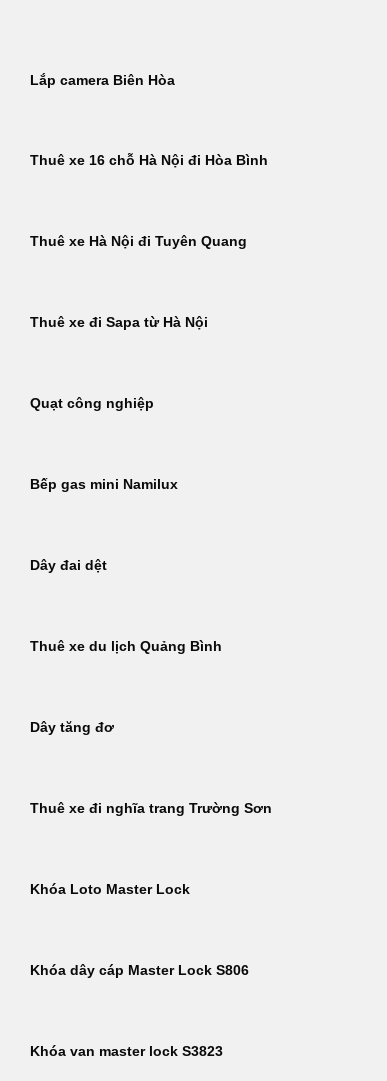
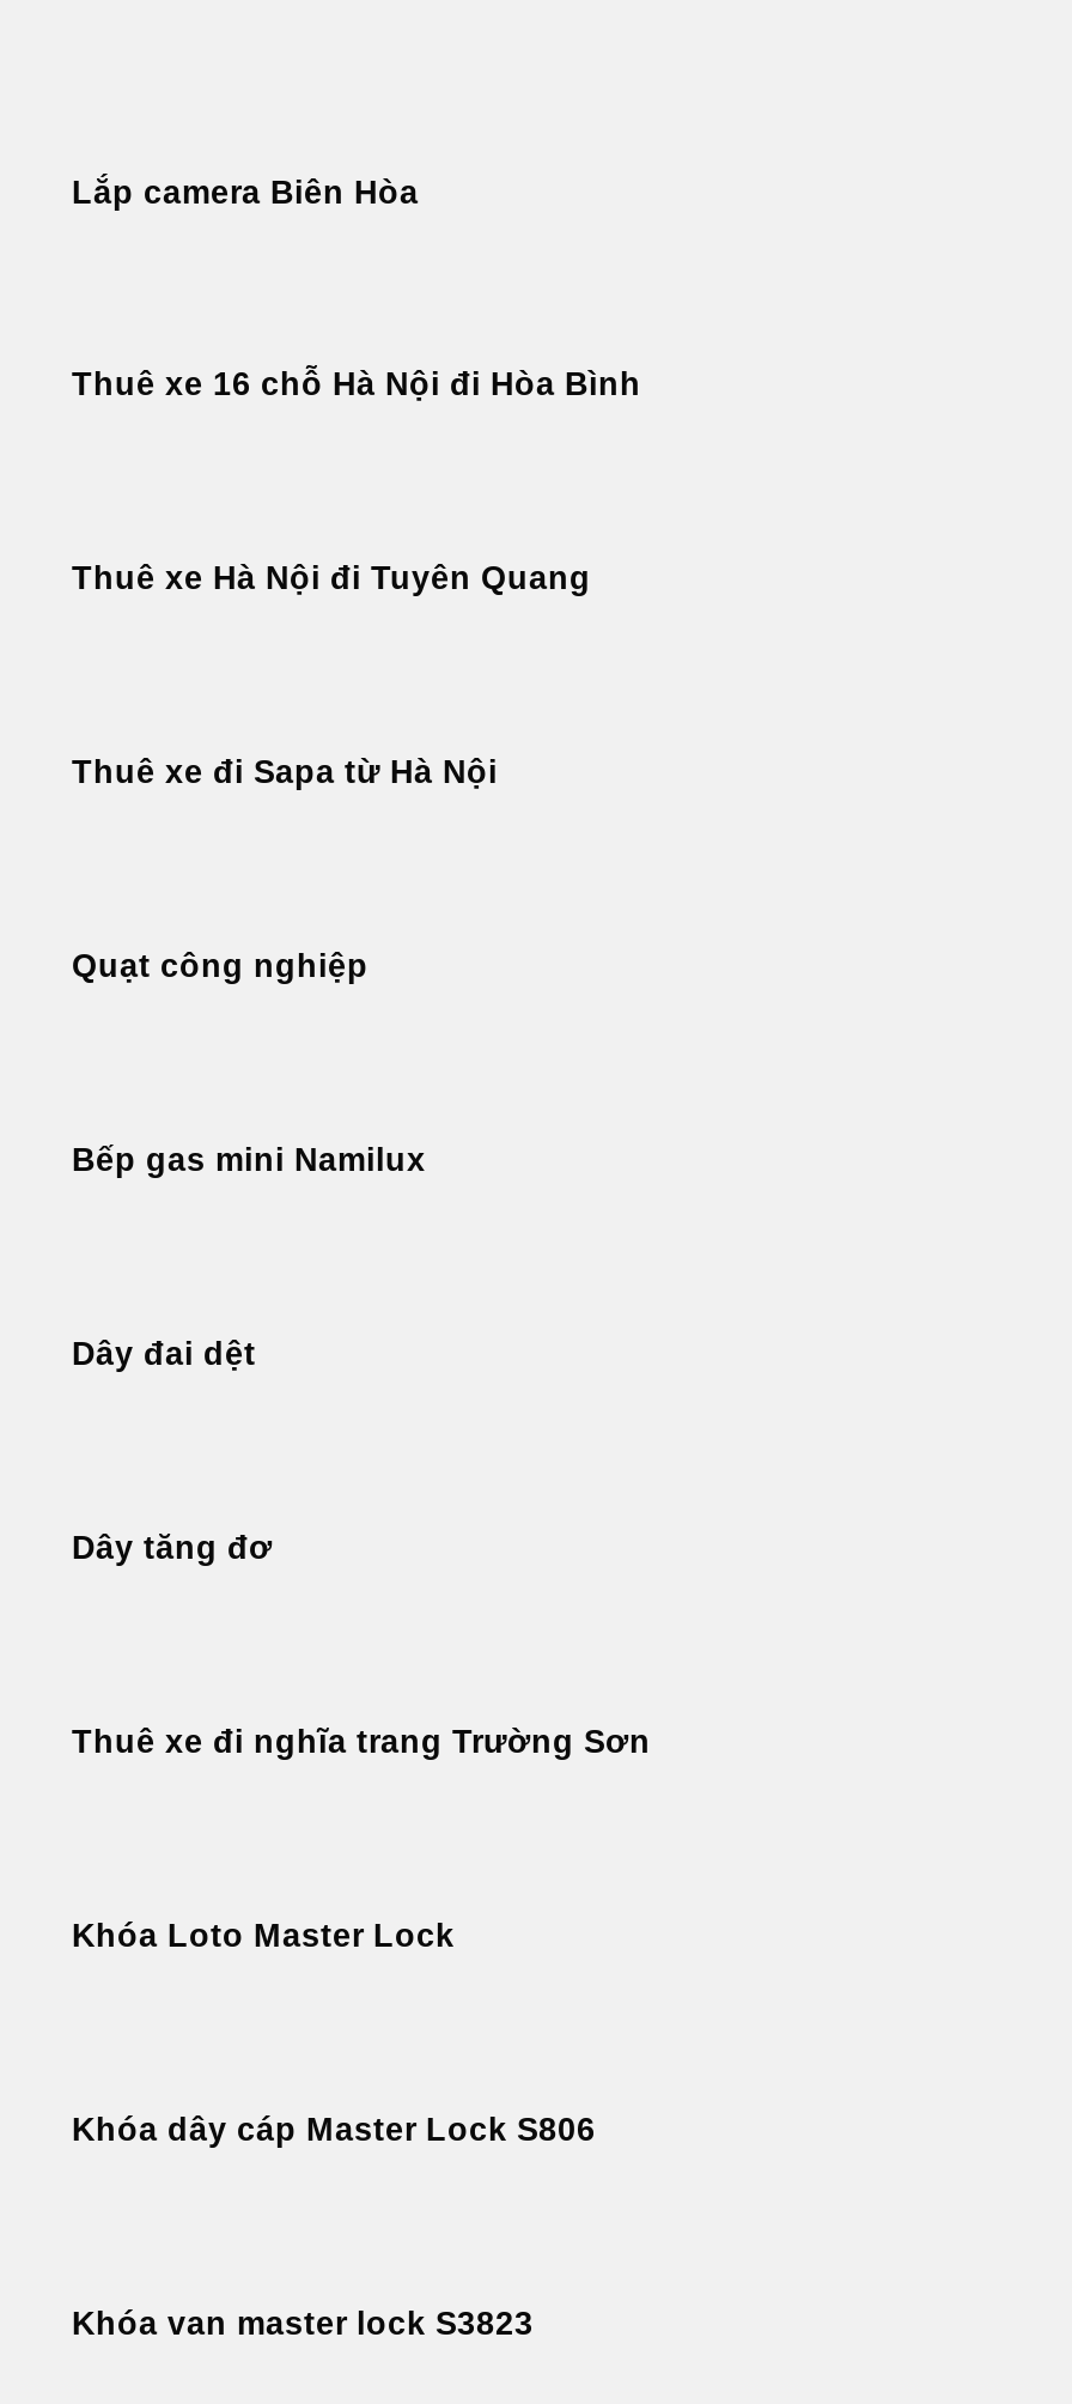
[30,639,222,654] Thuê xe du lịch Quảng Bình -> none

